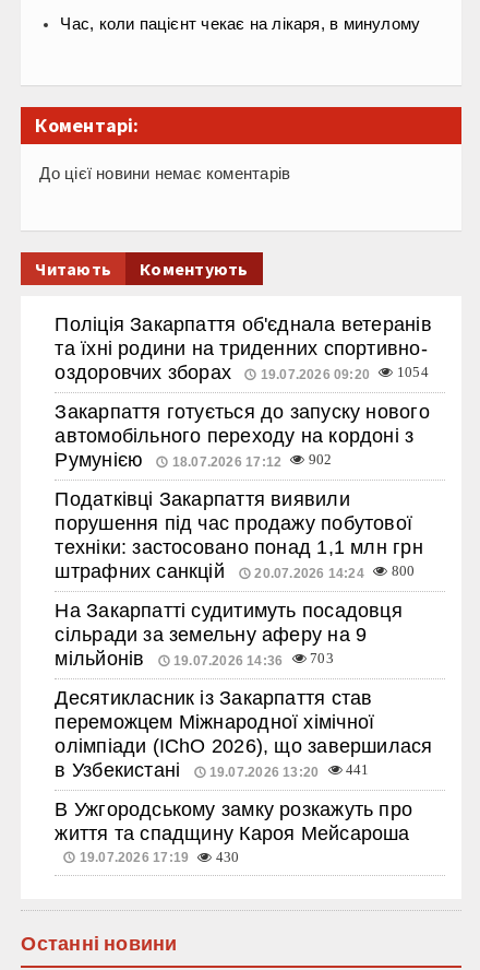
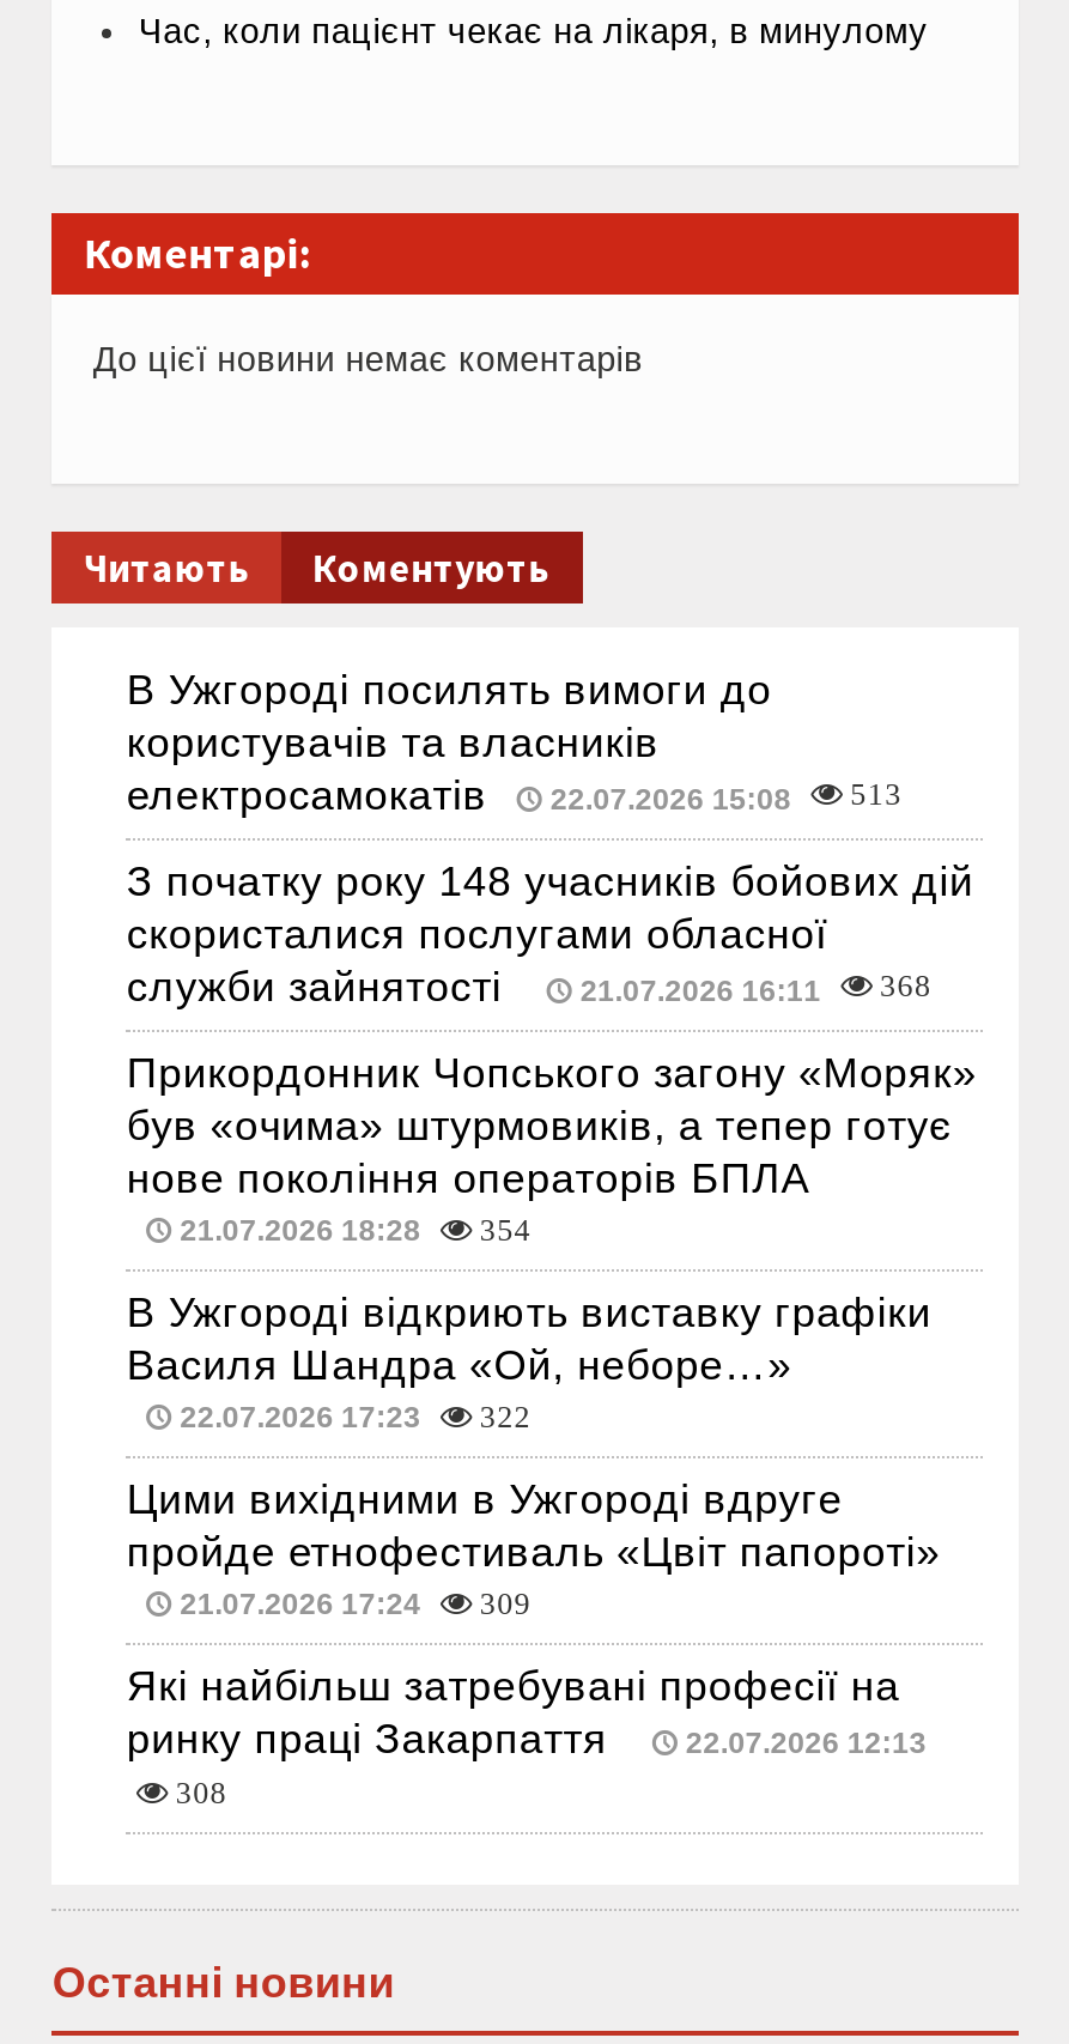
[55,314,433,865] Поліція Закарпаття об'єднала ветеранів | та їхні родини на триденних спортивно- | оздоровчих зборах | 19.07.2026 09:20 | 1054 | Закарпаття готується до запуску нового | автомобільного переходу на кордоні з | Румунією | 18.07.2026 17:12 | 902 | Податківці Закарпаття виявили | порушення під час продажу побутової | техніки: застосовано понад 1,1 млн грн | штрафних санкцій | 20.07.2026 14:24 | 800 | На Закарпатті судитимуть посадовця | сільради за земельну аферу на 9 | мільйонів | 19.07.2026 14:36 | 703 | Десятикласник із Закарпаття став | переможцем Міжнародної хімічної | олімпіади (IChO 2026), що завершилася | в Узбекистані | 19.07.2026 13:20 | 441 | В Ужгородському замку розкажуть про | життя та спадщину Кароя Мейсароша | 19.07.2026 17:19 | 430 -> [127,666,977,1808] В Ужгороді посилять вимоги до | користувачів та власників | електросамокатів | 22.07.2026 15:08 | 513 | З початку року 148 учасників бойових дій | скористалися послугами обласної | служби зайнятості | 21.07.2026 16:11 | 368 | Прикордонник Чопського загону «Моряк» | був «очима» штурмовиків, а тепер готує | нове покоління операторів БПЛА | 21.07.2026 18:28 | 354 | В Ужгороді відкриють виставку графіки | Василя Шандра «Ой, неборе…» | 22.07.2026 17:23 | 322 | Цими вихідними в Ужгороді вдруге | пройде етнофестиваль «Цвіт папороті» | 21.07.2026 17:24 | 309 | Які найбільш затребувані професії на | ринку праці Закарпаття | 22.07.2026 12:13 | 308

